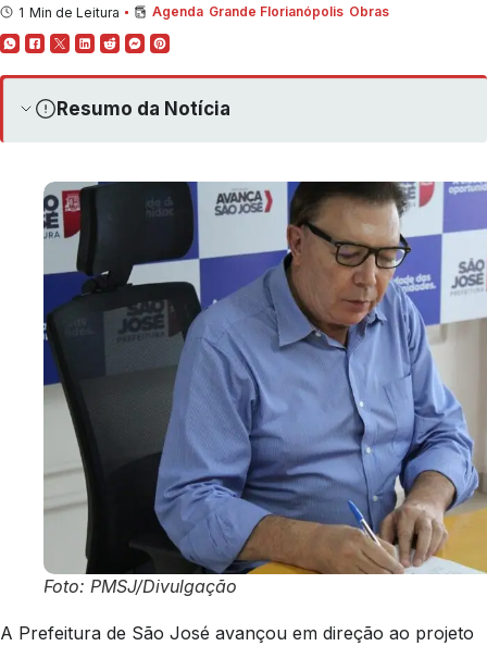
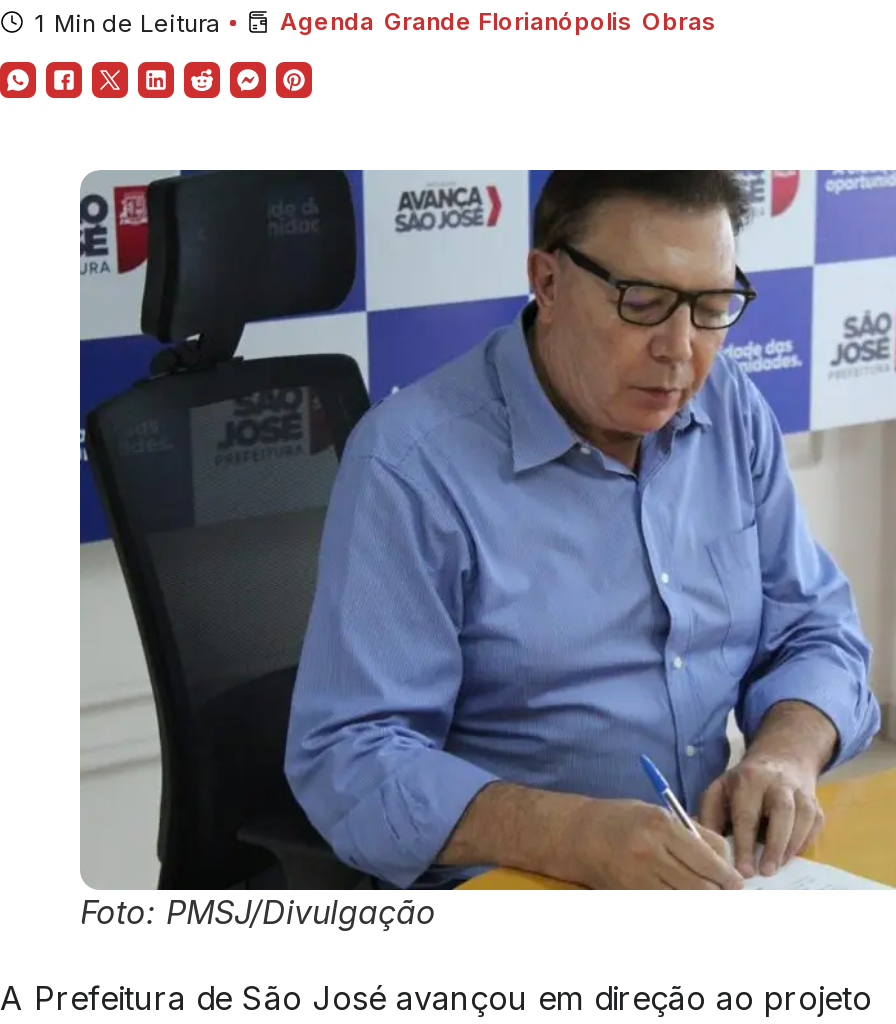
[57,98,230,120] Resumo da Notícia -> none

